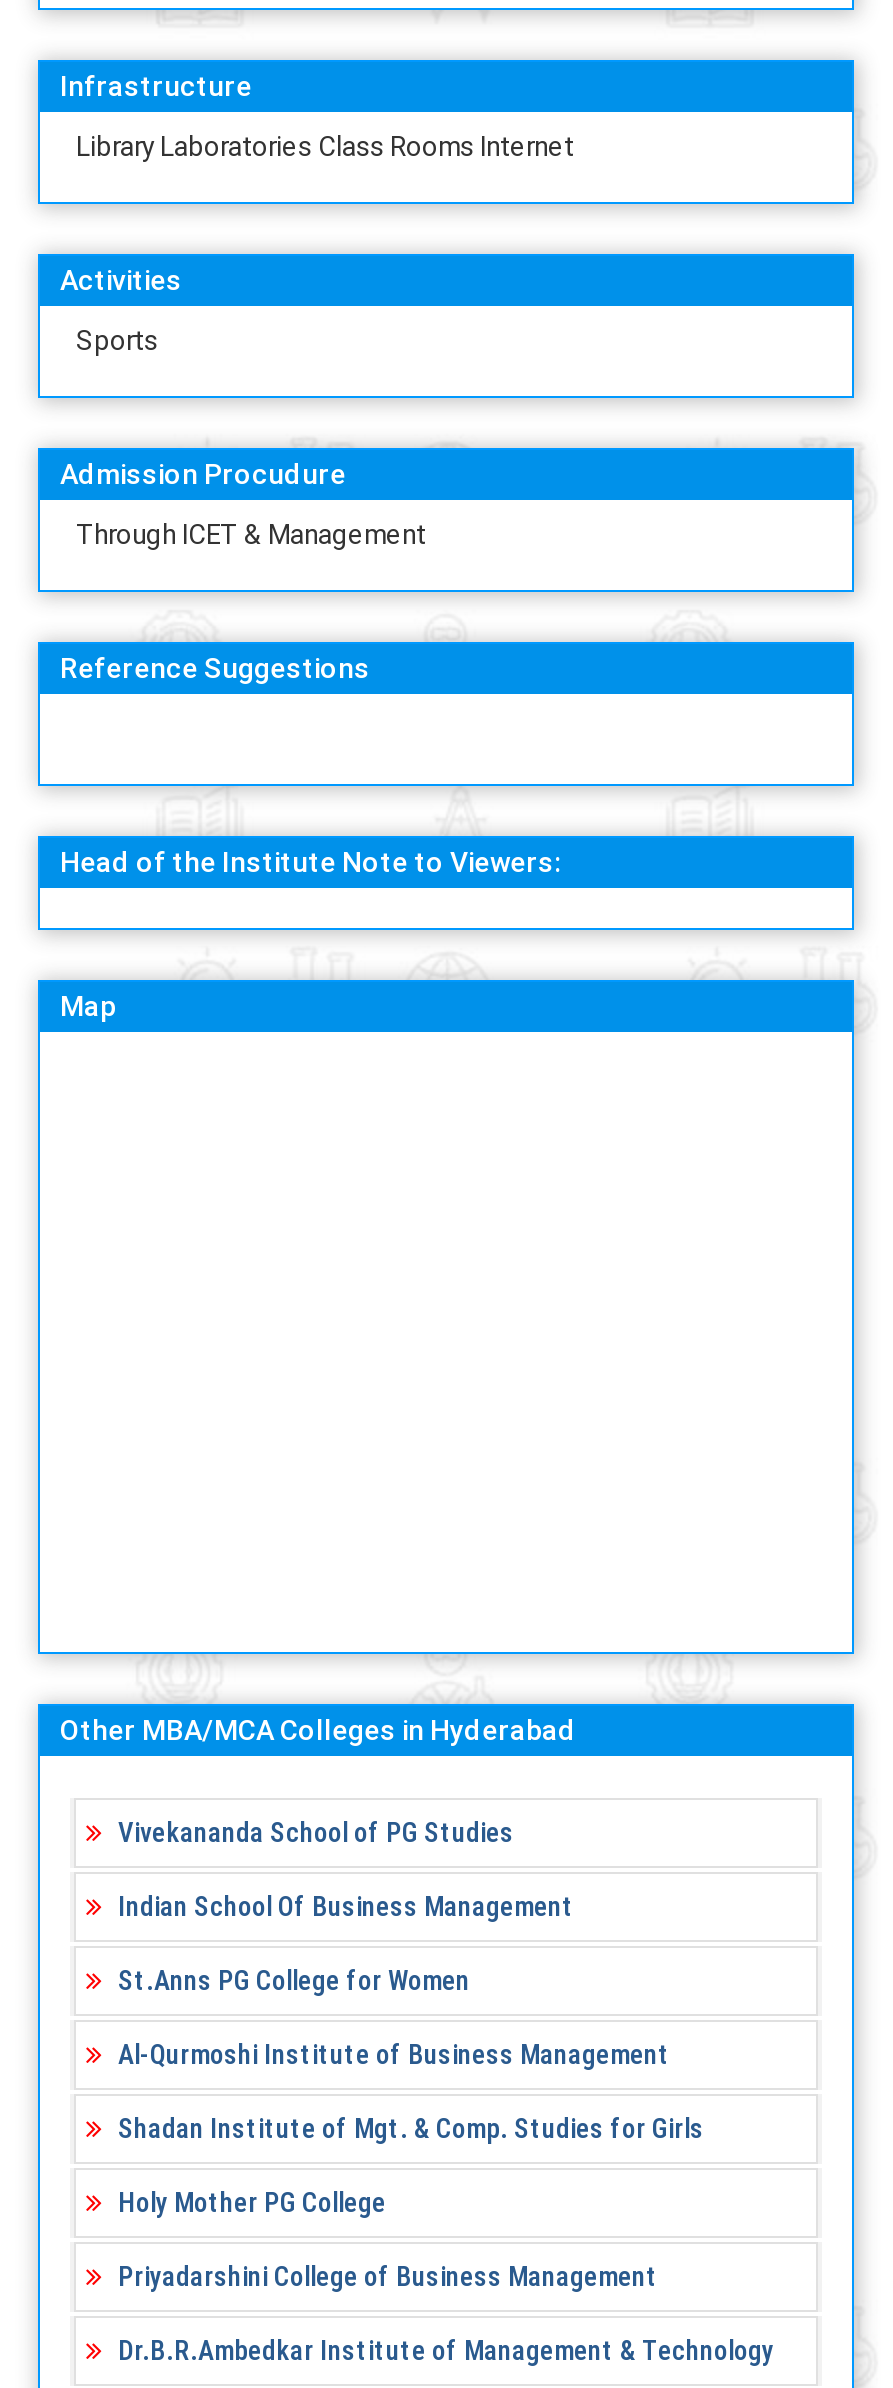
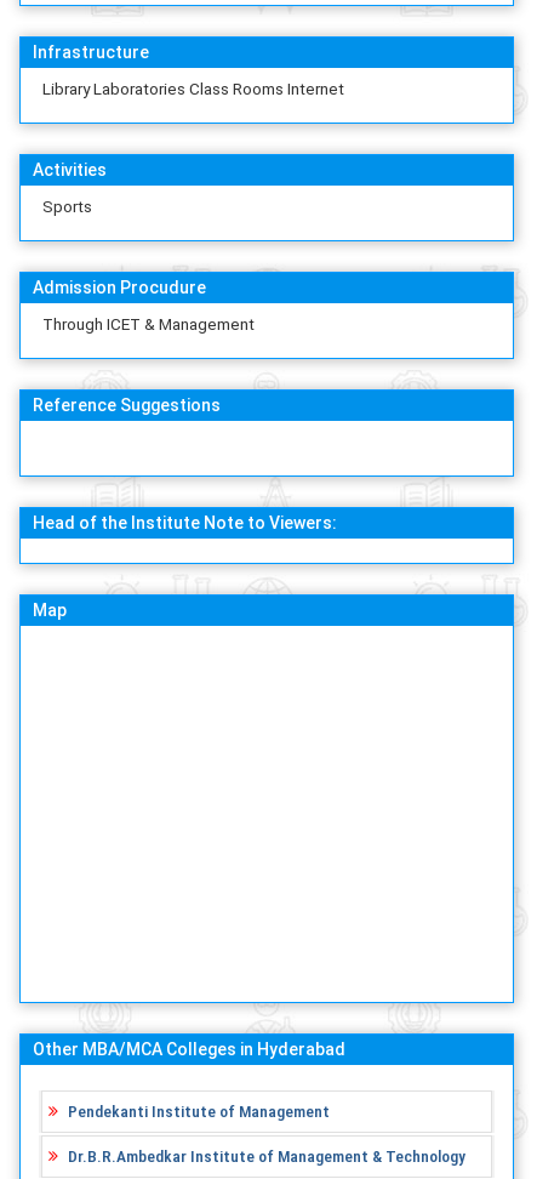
[118,1816,704,2292] Vivekananda School of PG Studies | Indian School Of Business Management | St.Anns PG College for Women | Al-Qurmoshi Institute of Business Management | Shadan Institute of Mgt. & Comp. Studies for Girls | Holy Mother PG College | Priyadarshini College of Business Management -> [68,1101,330,1121] Pendekanti Institute of Management

